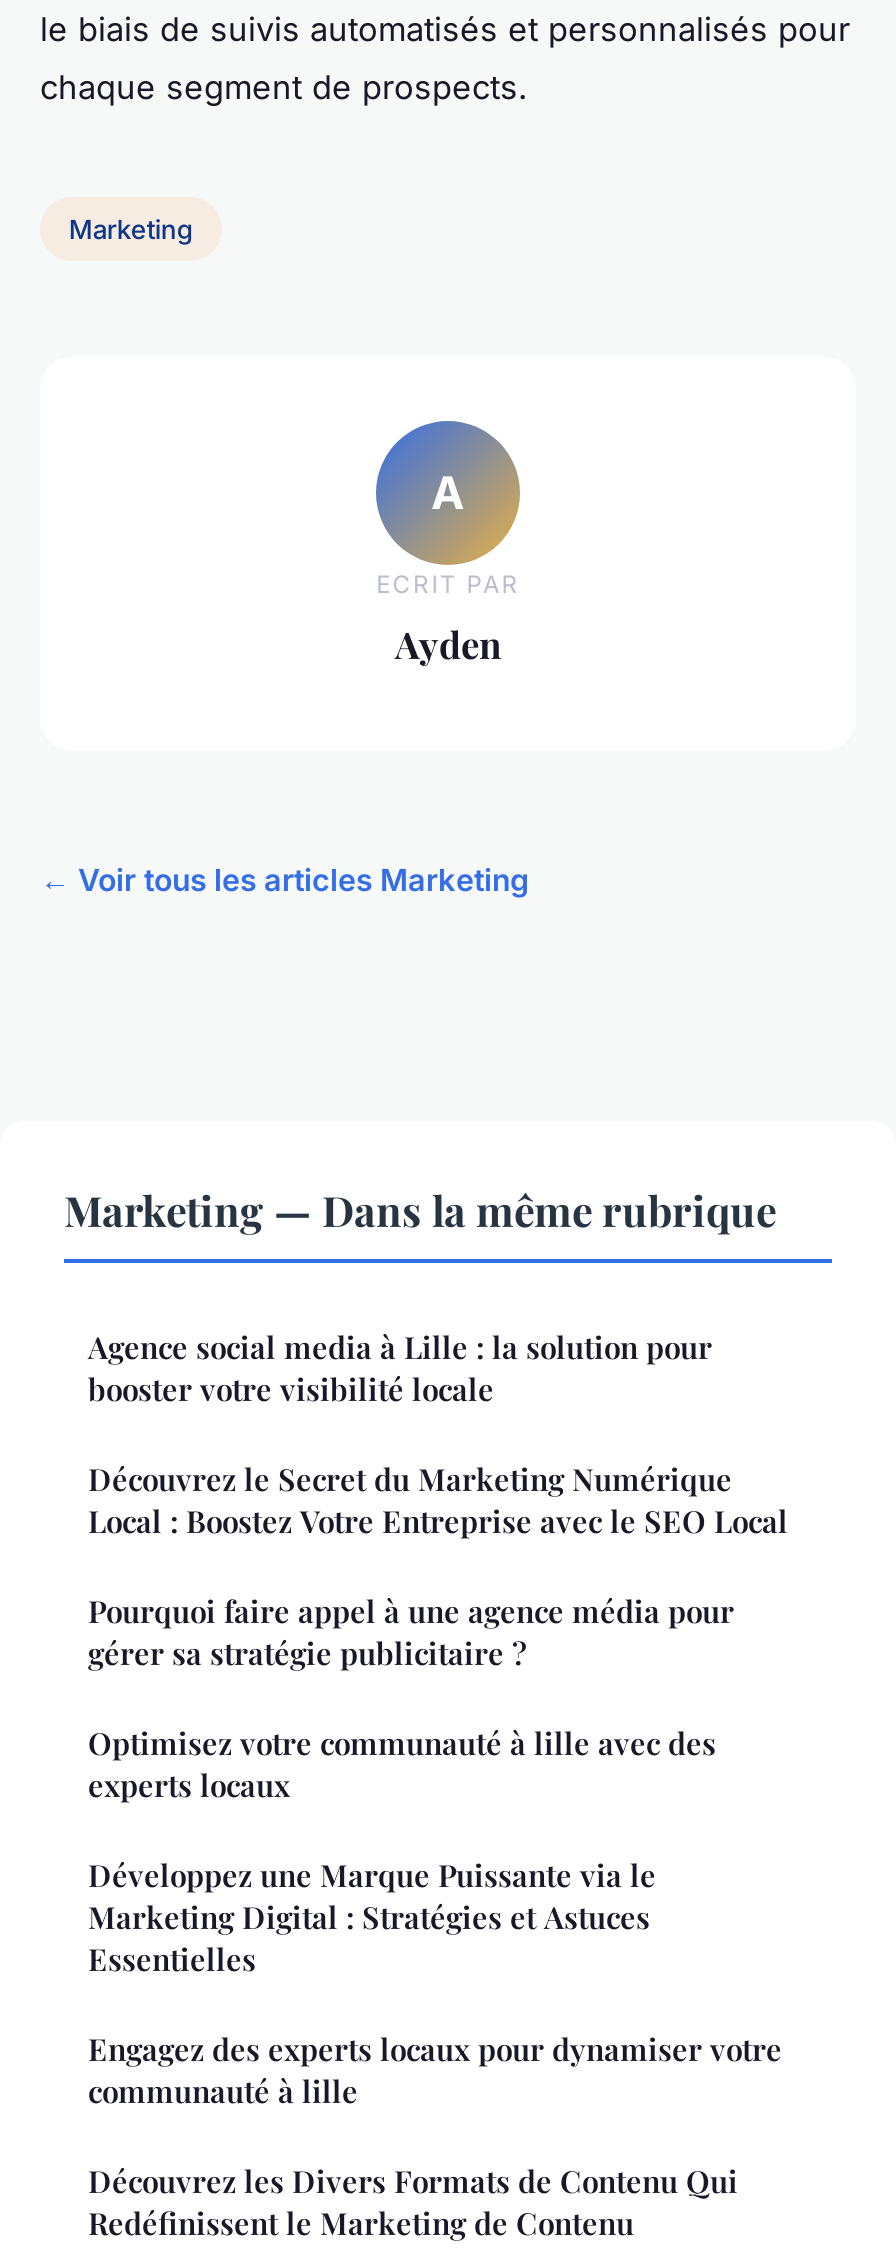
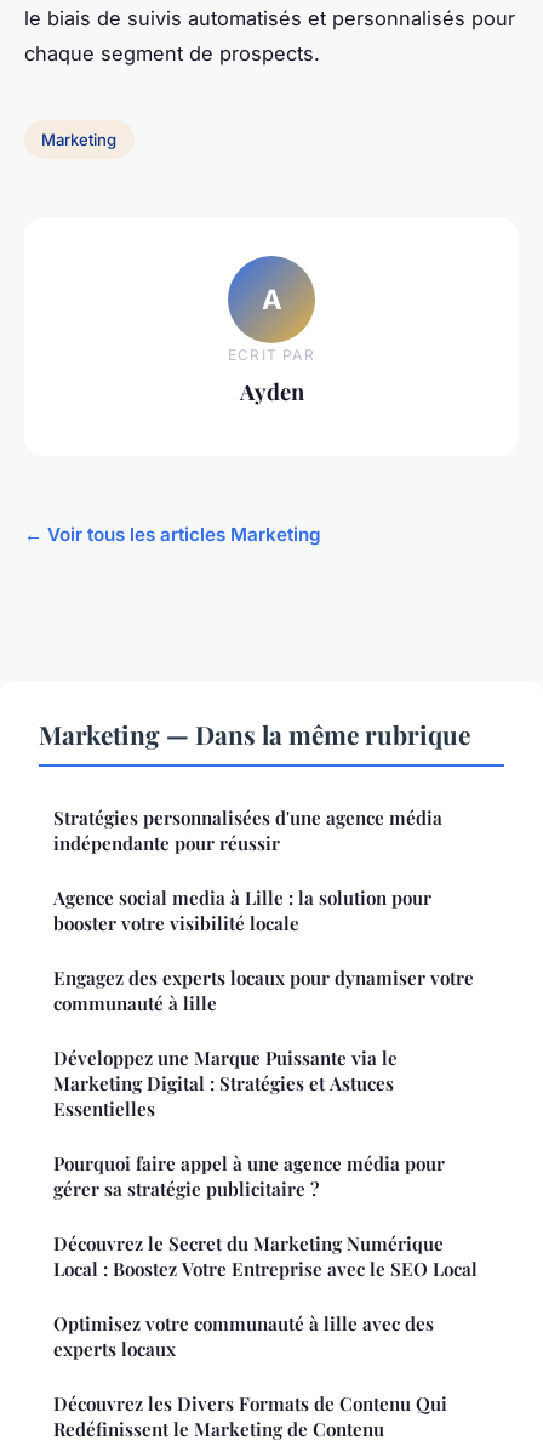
none -> [53,806,442,856] Stratégies personnalisées d'une agence média | indépendante pour réussir
moved [88,1460,788,1806] -> [53,1152,478,1361]: Pourquoi faire appel à une agence média pour | gérer sa stratégie publicitaire ? | Découvrez le Secret du Marketing Numérique | Local : Boostez Votre Entreprise avec le SEO Local | Optimisez votre communauté à lille avec des | experts locaux
moved [88,1856,656,1980] -> [53,1046,398,1121]: Développez une Marque Puissante via le | Marketing Digital : Stratégies et Astuces | Essentielles
moved [88,2030,782,2112] -> [53,966,474,1016]: Engagez des experts locaux pour dynamiser votre | communauté à lille

